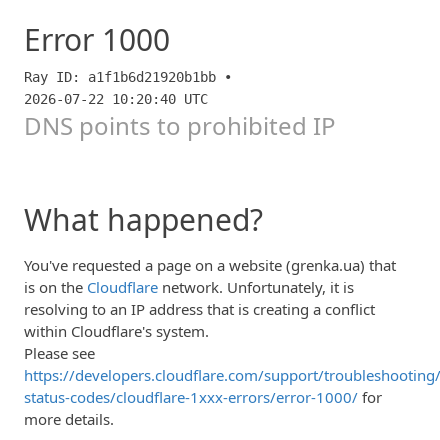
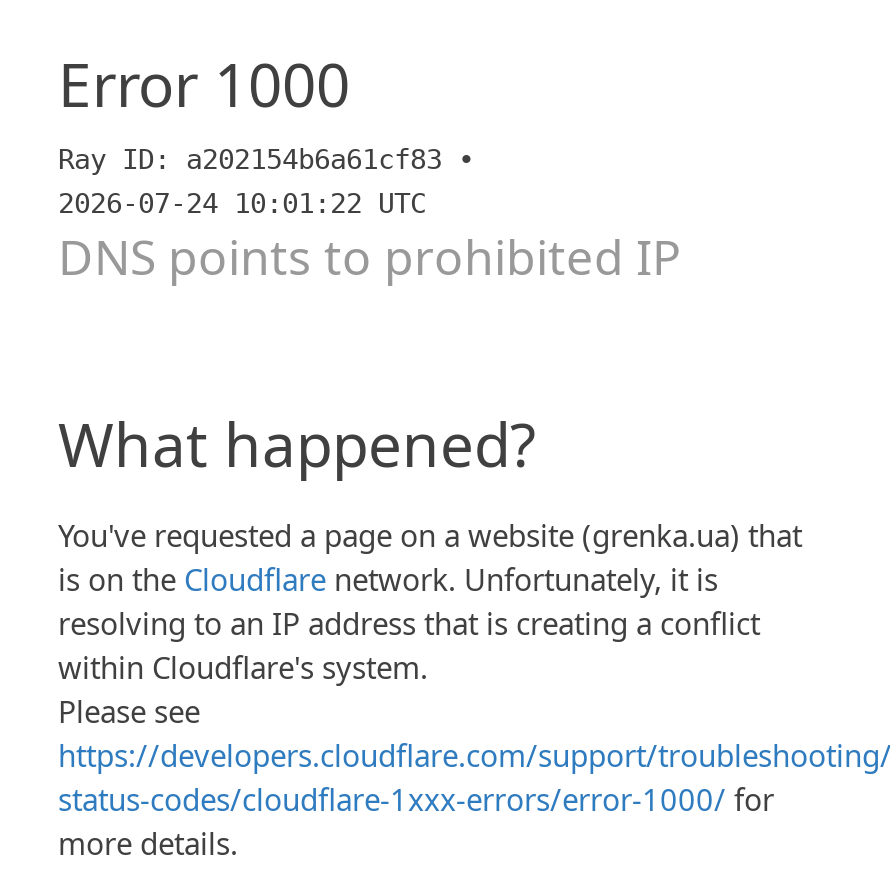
[24,69,232,85] Ray ID: a1f1b6d21920b1bb • -> [58,143,474,175] Ray ID: a202154b6a61cf83 •
[24,91,208,107] 2026-07-22 10:20:40 UTC -> [58,187,426,219] 2026-07-24 10:01:22 UTC

